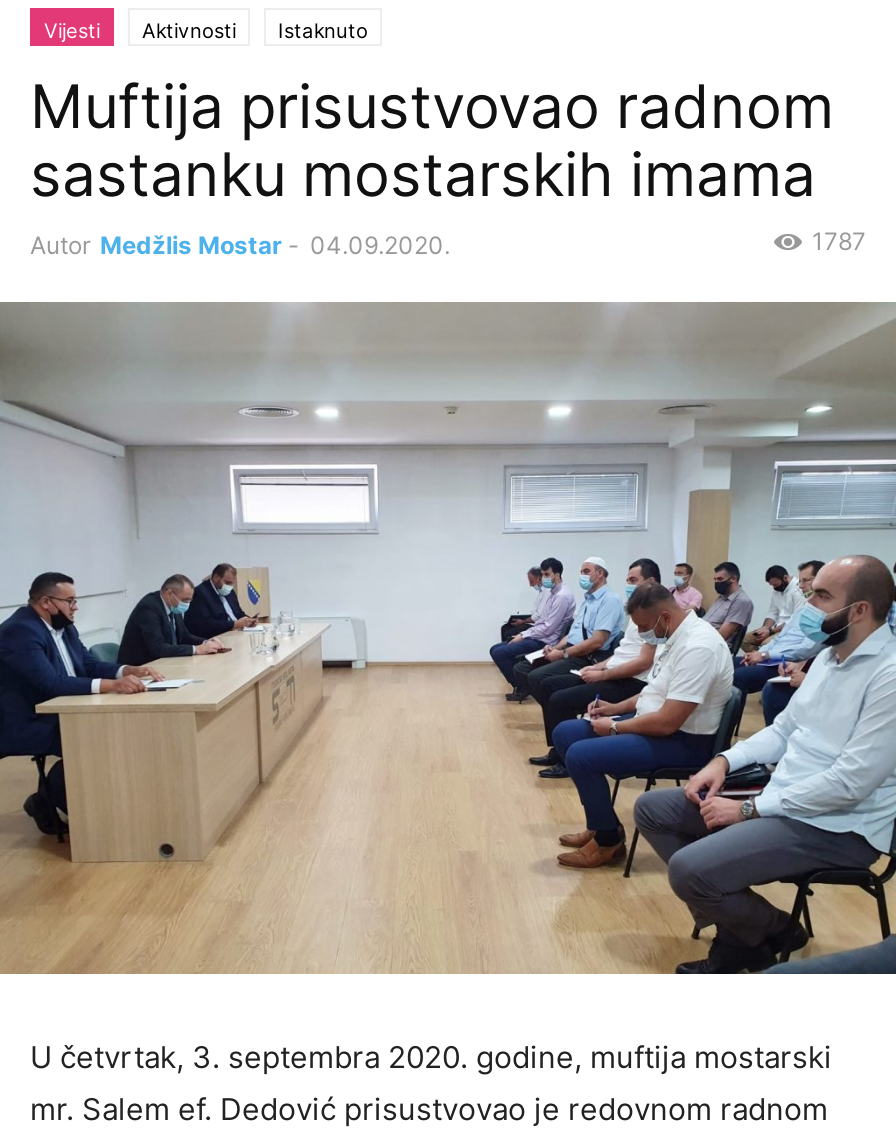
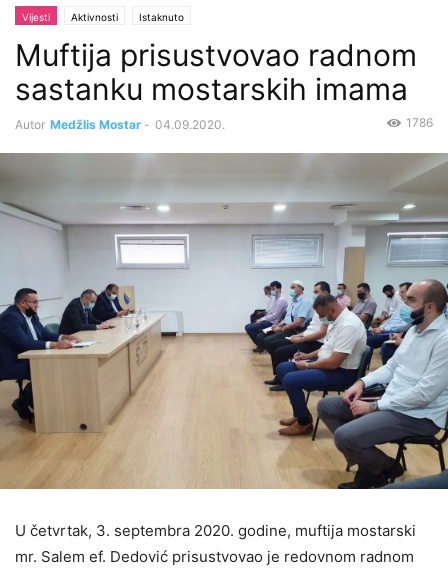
[812,226,866,256] 1787 -> [406,115,433,130] 1786

